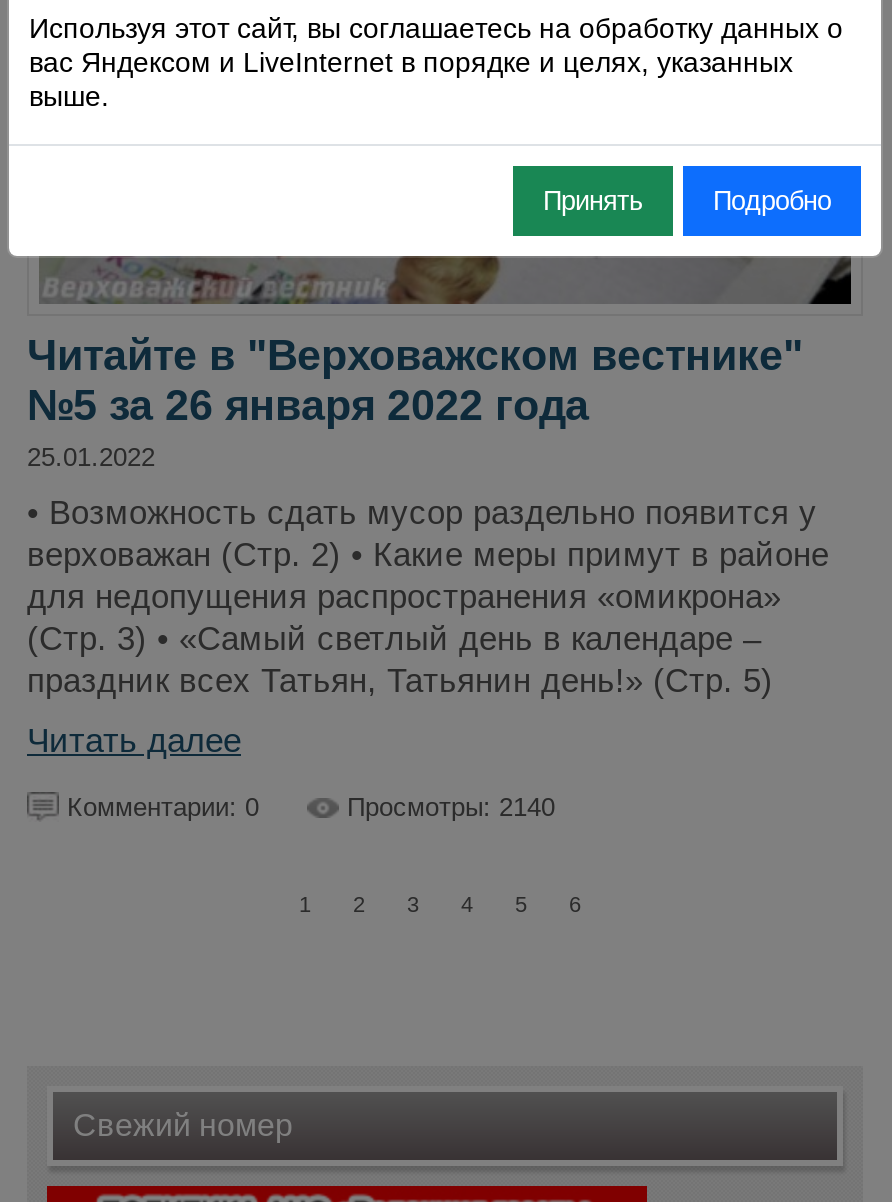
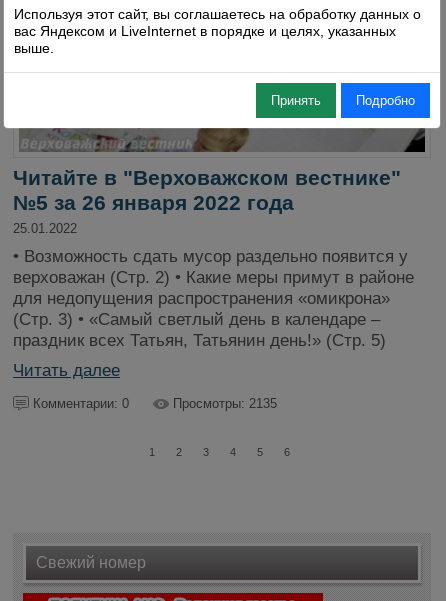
[347,792,555,822] Просмотры: 2140 -> [173,396,277,411] Просмотры: 2135

